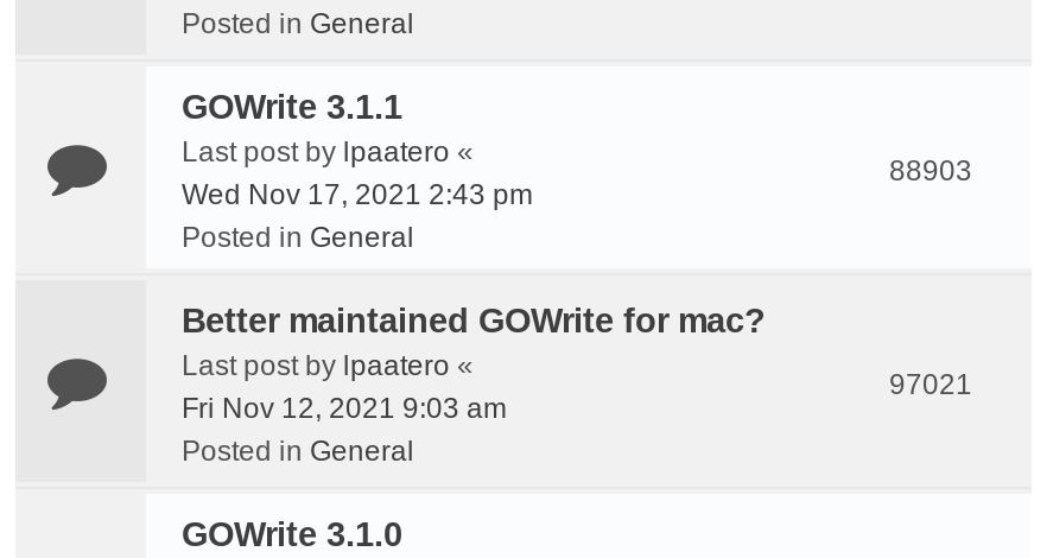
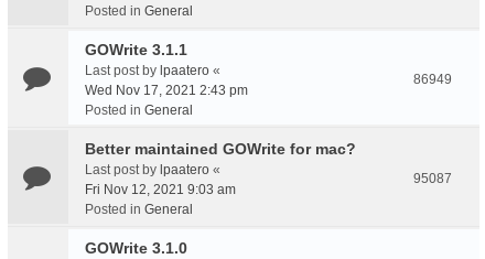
[889,154,972,188] 88903 -> [413,72,452,87] 86949
[889,368,972,401] 97021 -> [413,171,452,186] 95087

